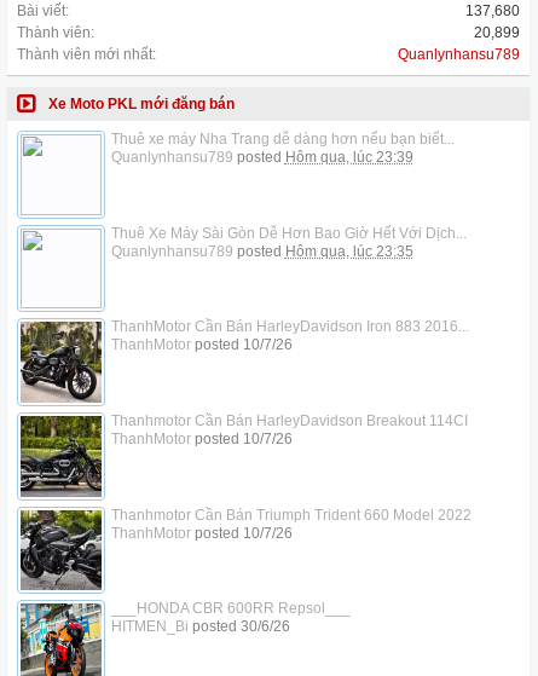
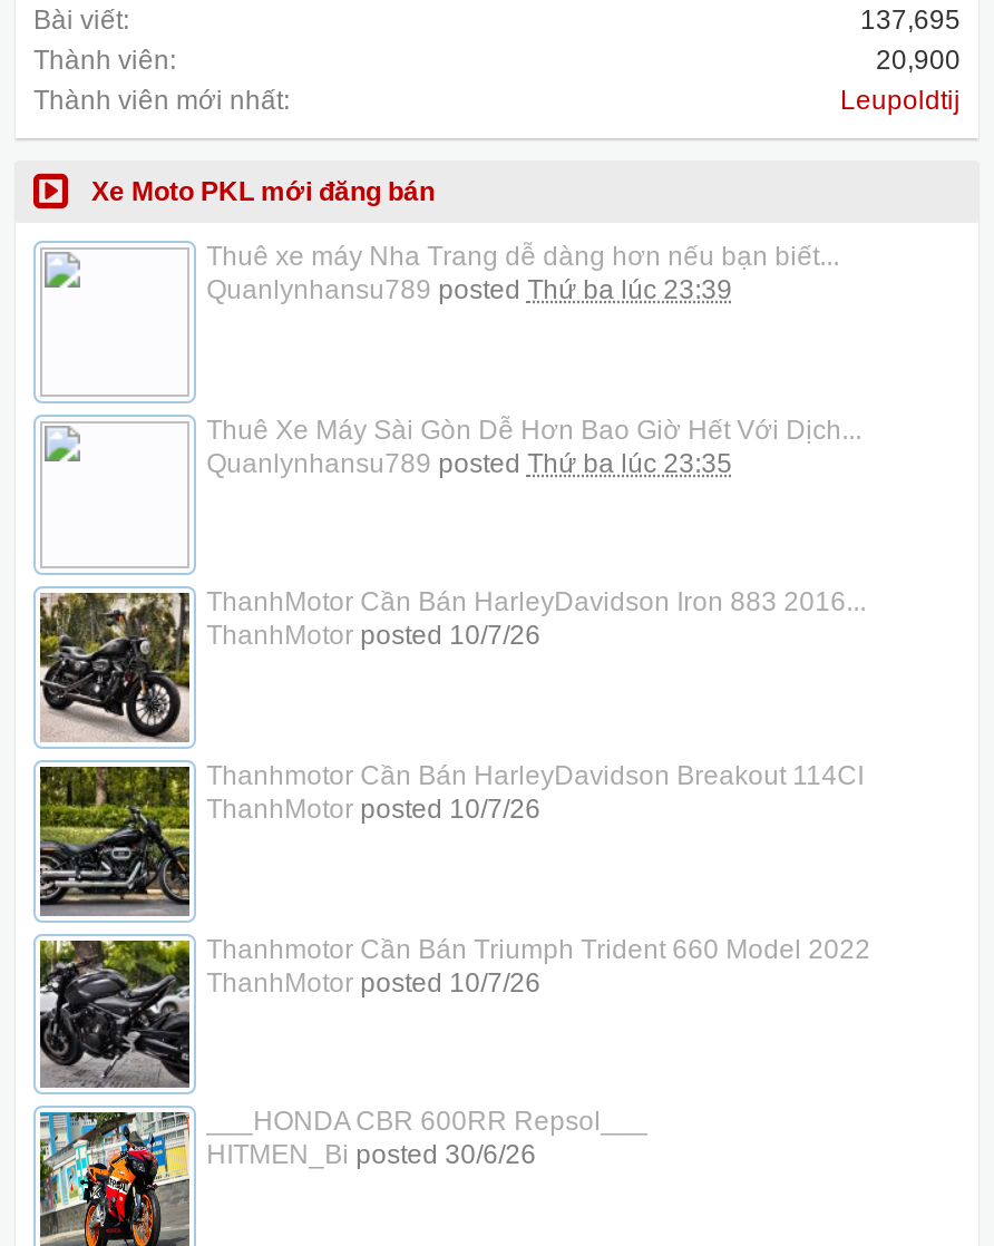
[465,2,520,19] 137,680 -> [860,4,961,36] 137,695
[474,24,520,41] 20,899 -> [876,45,961,76] 20,900
[398,46,520,63] Quanlynhansu789 -> [840,85,961,116] Leupoldtij
[111,149,413,166] Quanlynhansu789 posted Hôm qua, lúc 23:39 -> [207,274,733,305] Quanlynhansu789 posted Thứ ba lúc 23:39
[111,243,413,260] Quanlynhansu789 posted Hôm qua, lúc 23:35 -> [207,447,733,479] Quanlynhansu789 posted Thứ ba lúc 23:35

